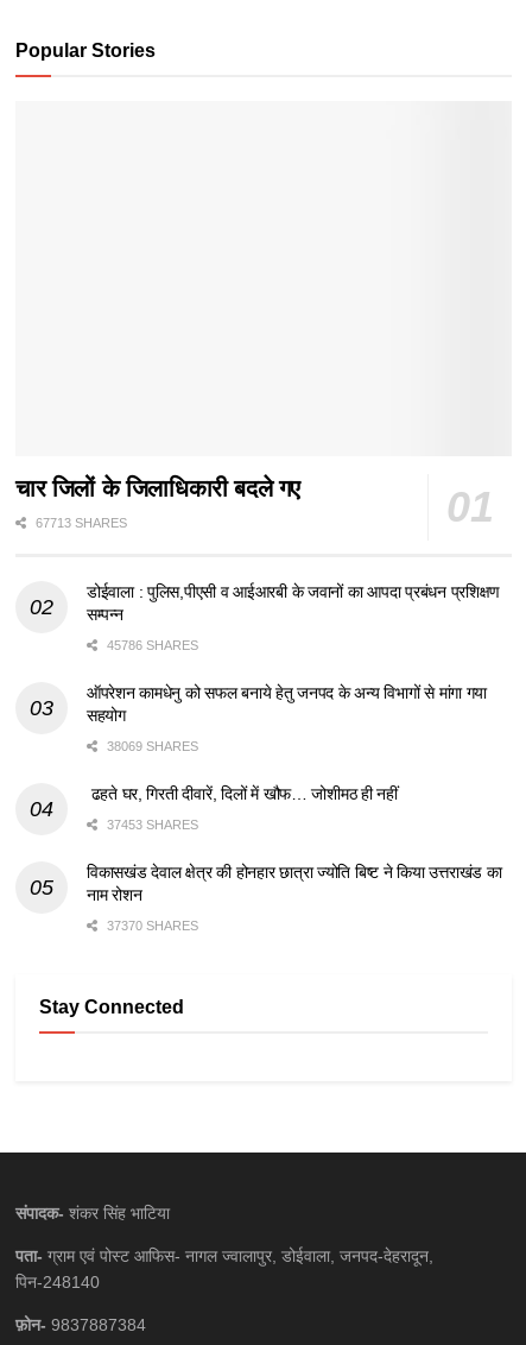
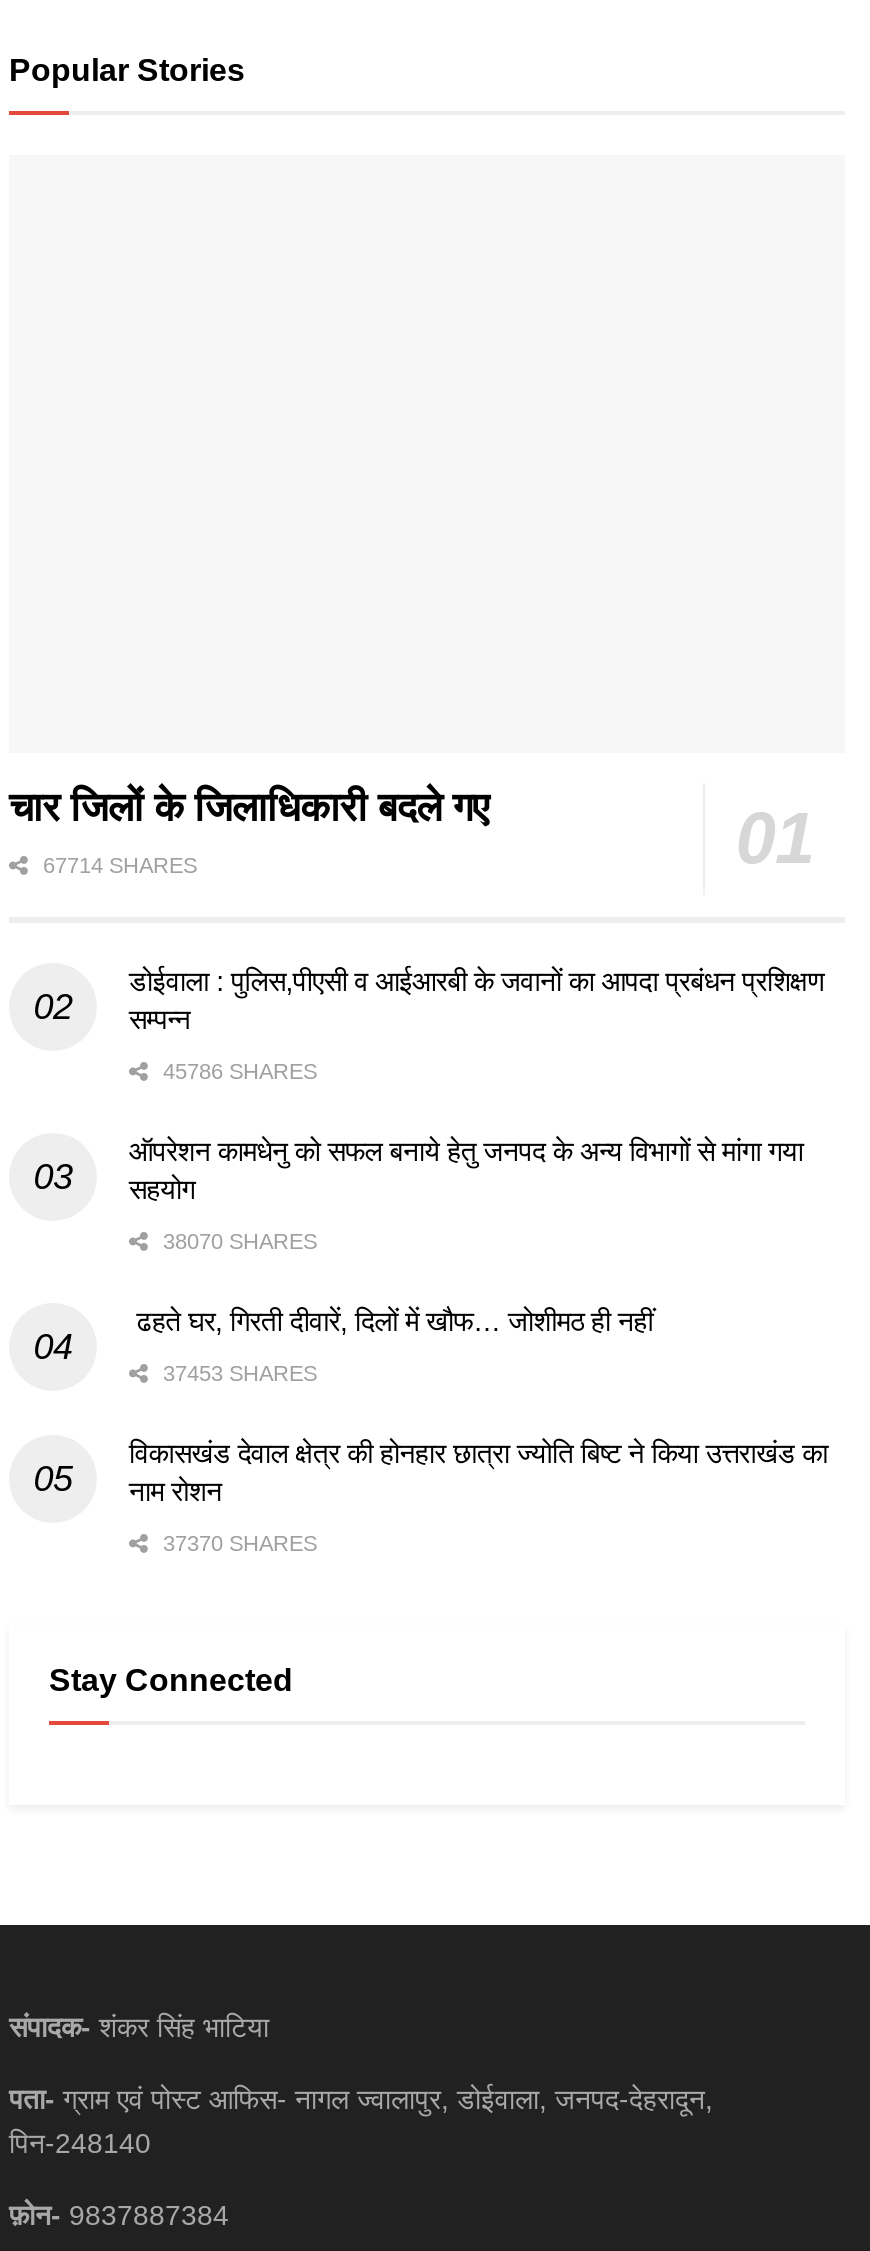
[32,516,127,530] 67713 SHARES -> [37,853,197,877] 67714 SHARES
[103,739,198,754] 38069 SHARES -> [157,1229,317,1253] 38070 SHARES

